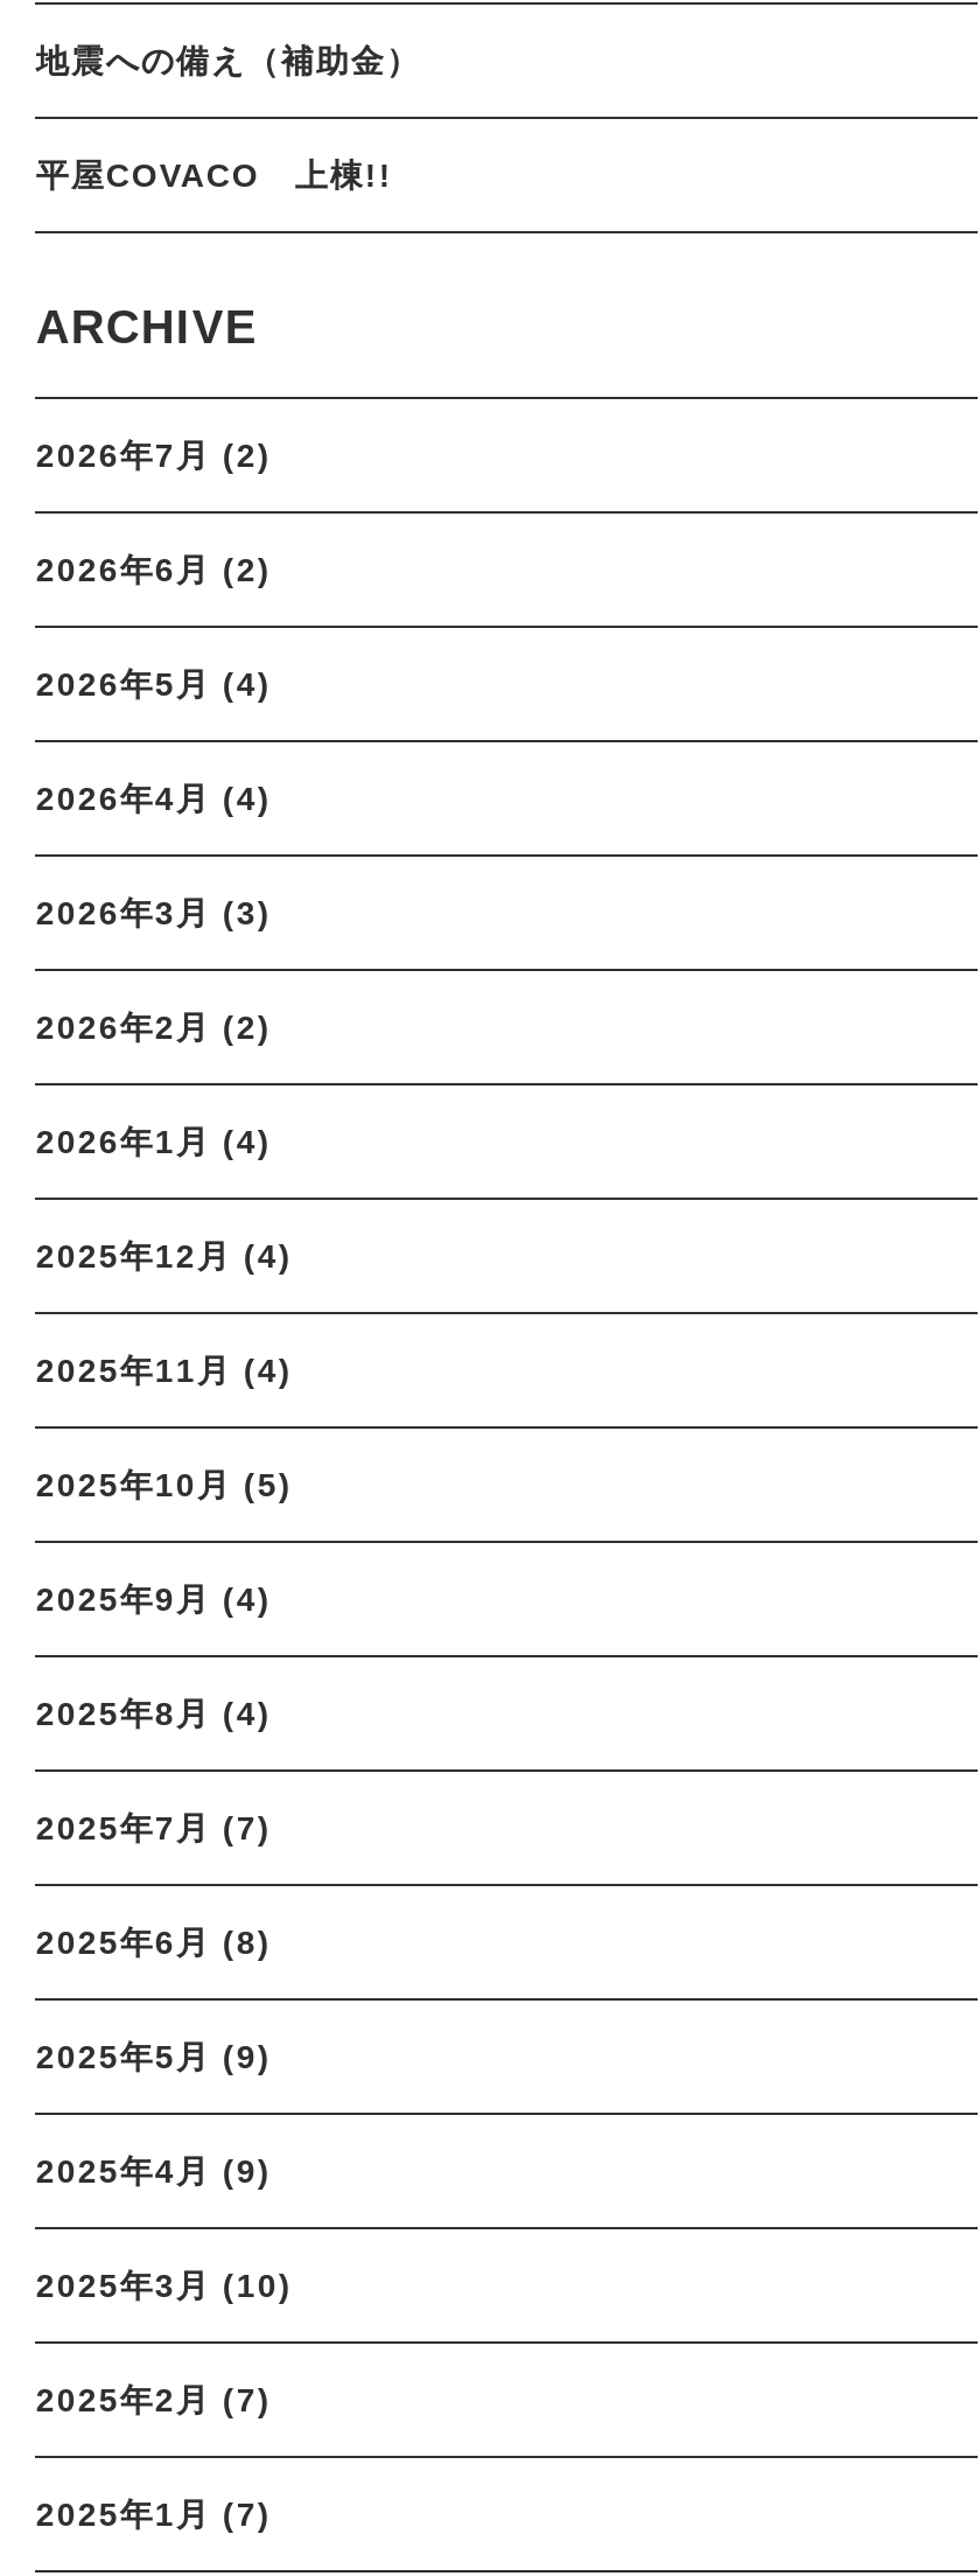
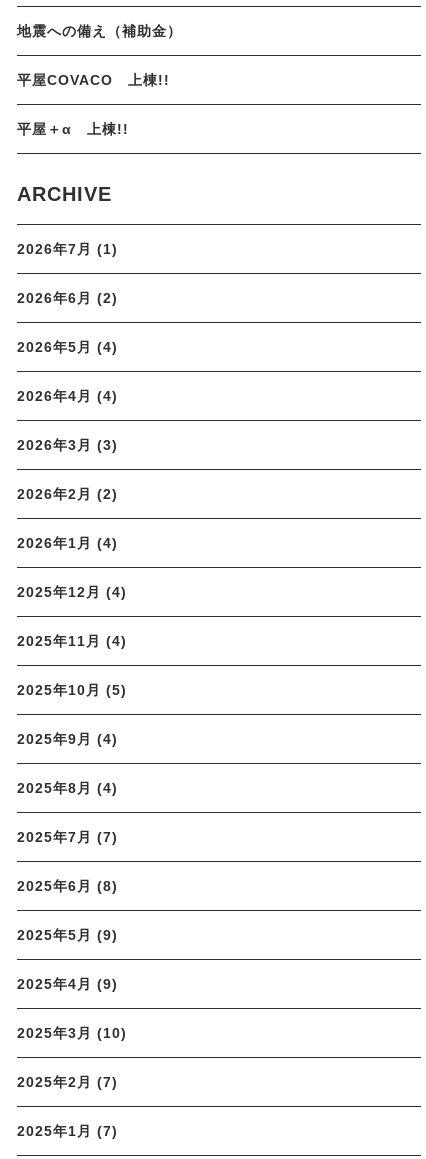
none -> [17,121,129,137] 平屋＋α 上棟!!
[36,437,272,474] 2026年7月 (2) -> [17,241,118,257] 2026年7月 (1)

